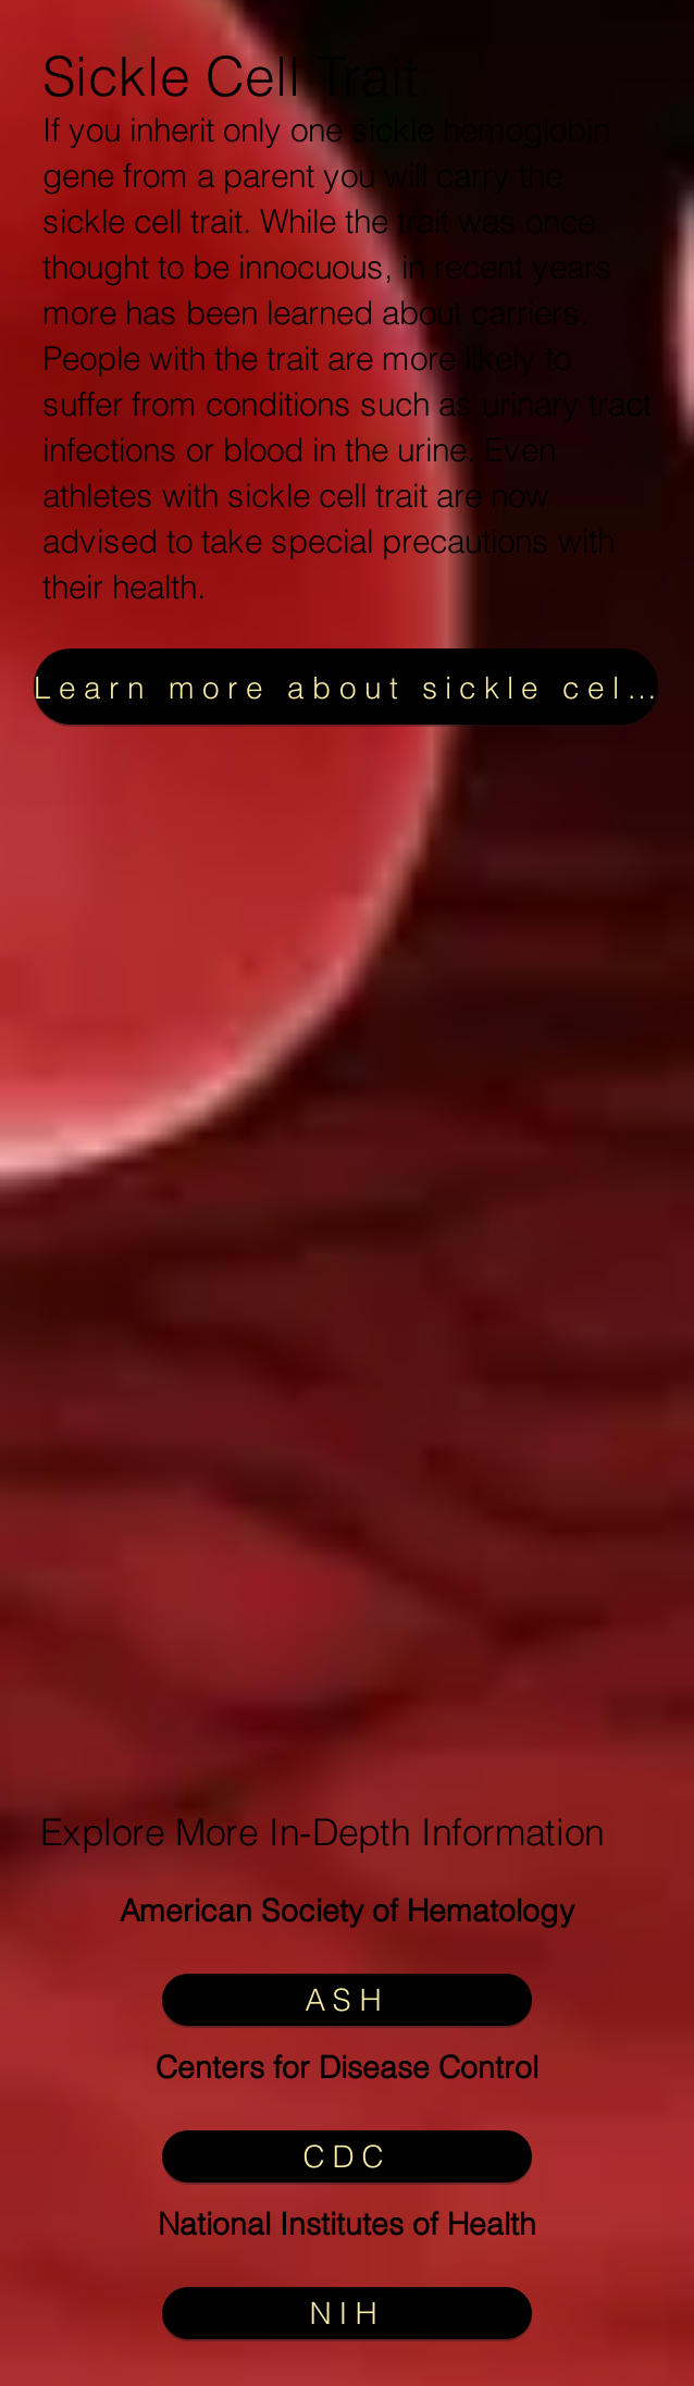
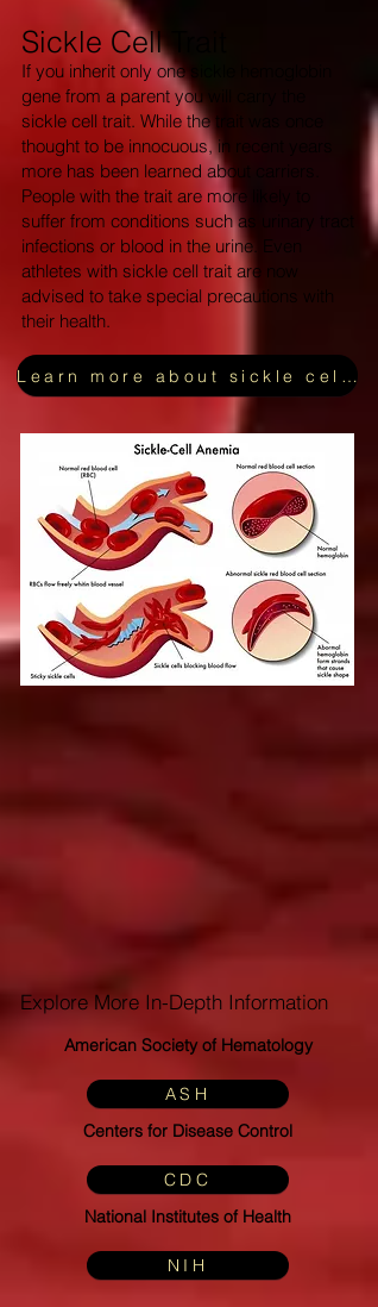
[40,792,652,1253] [image] -> [19,432,355,687] [image]

